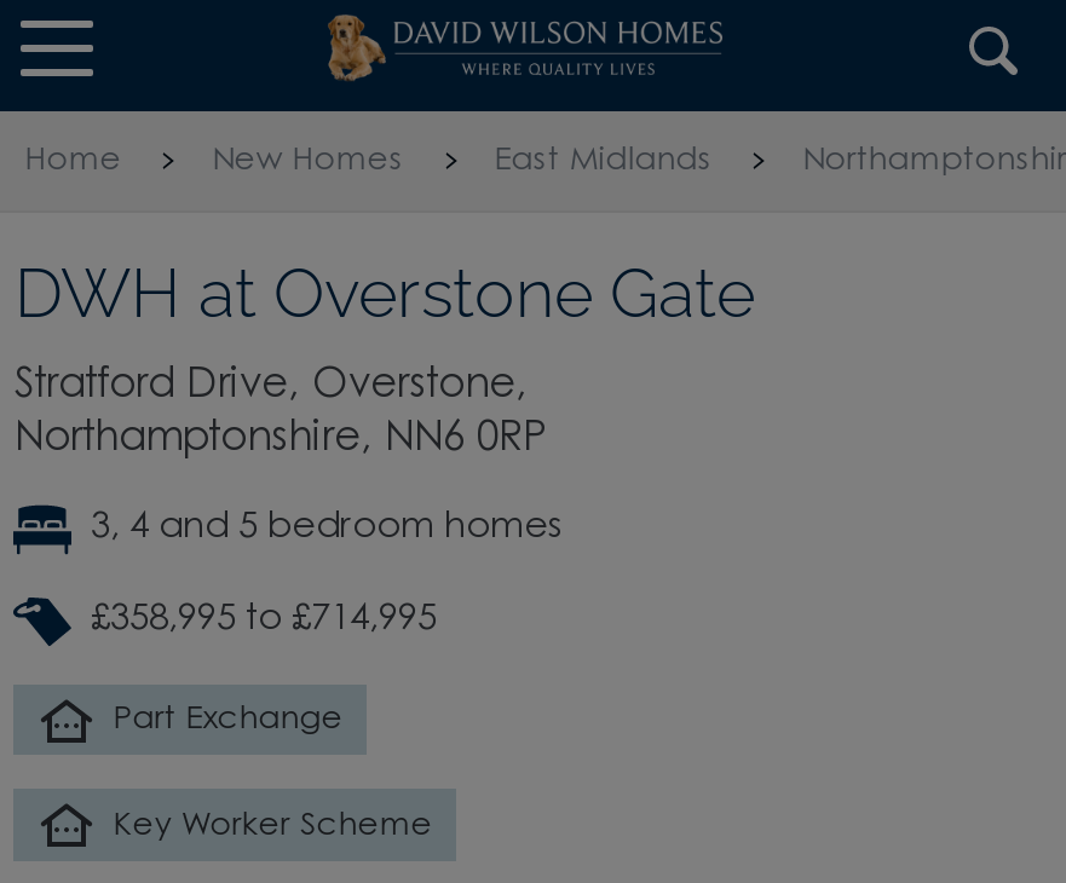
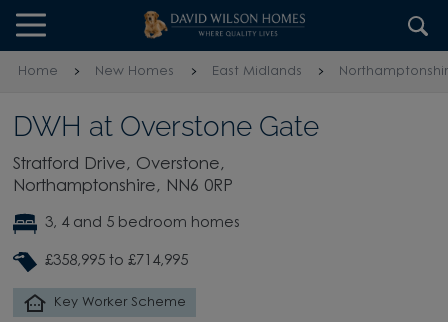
[113,704,343,736] Part Exchange -> none

